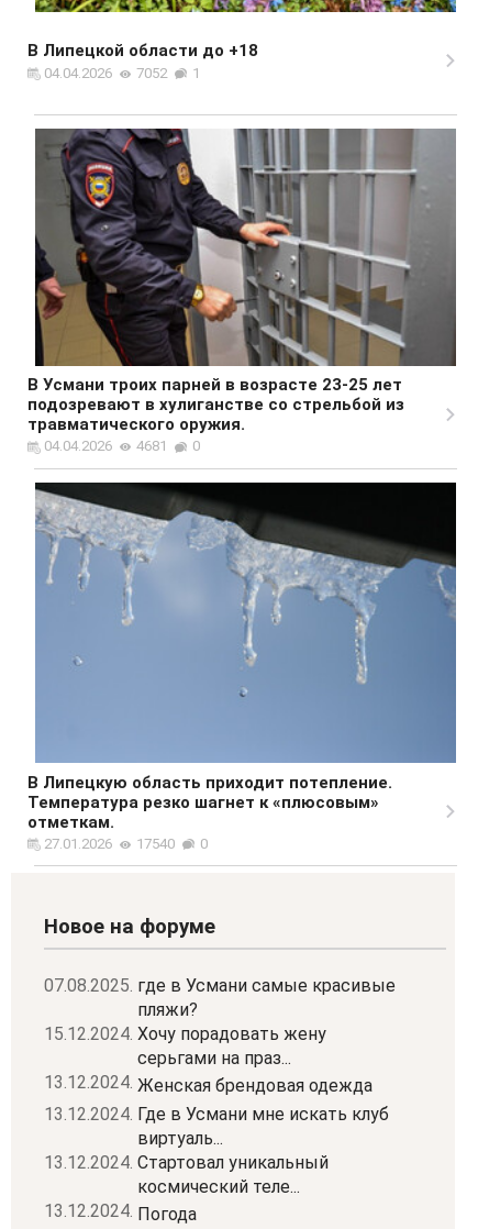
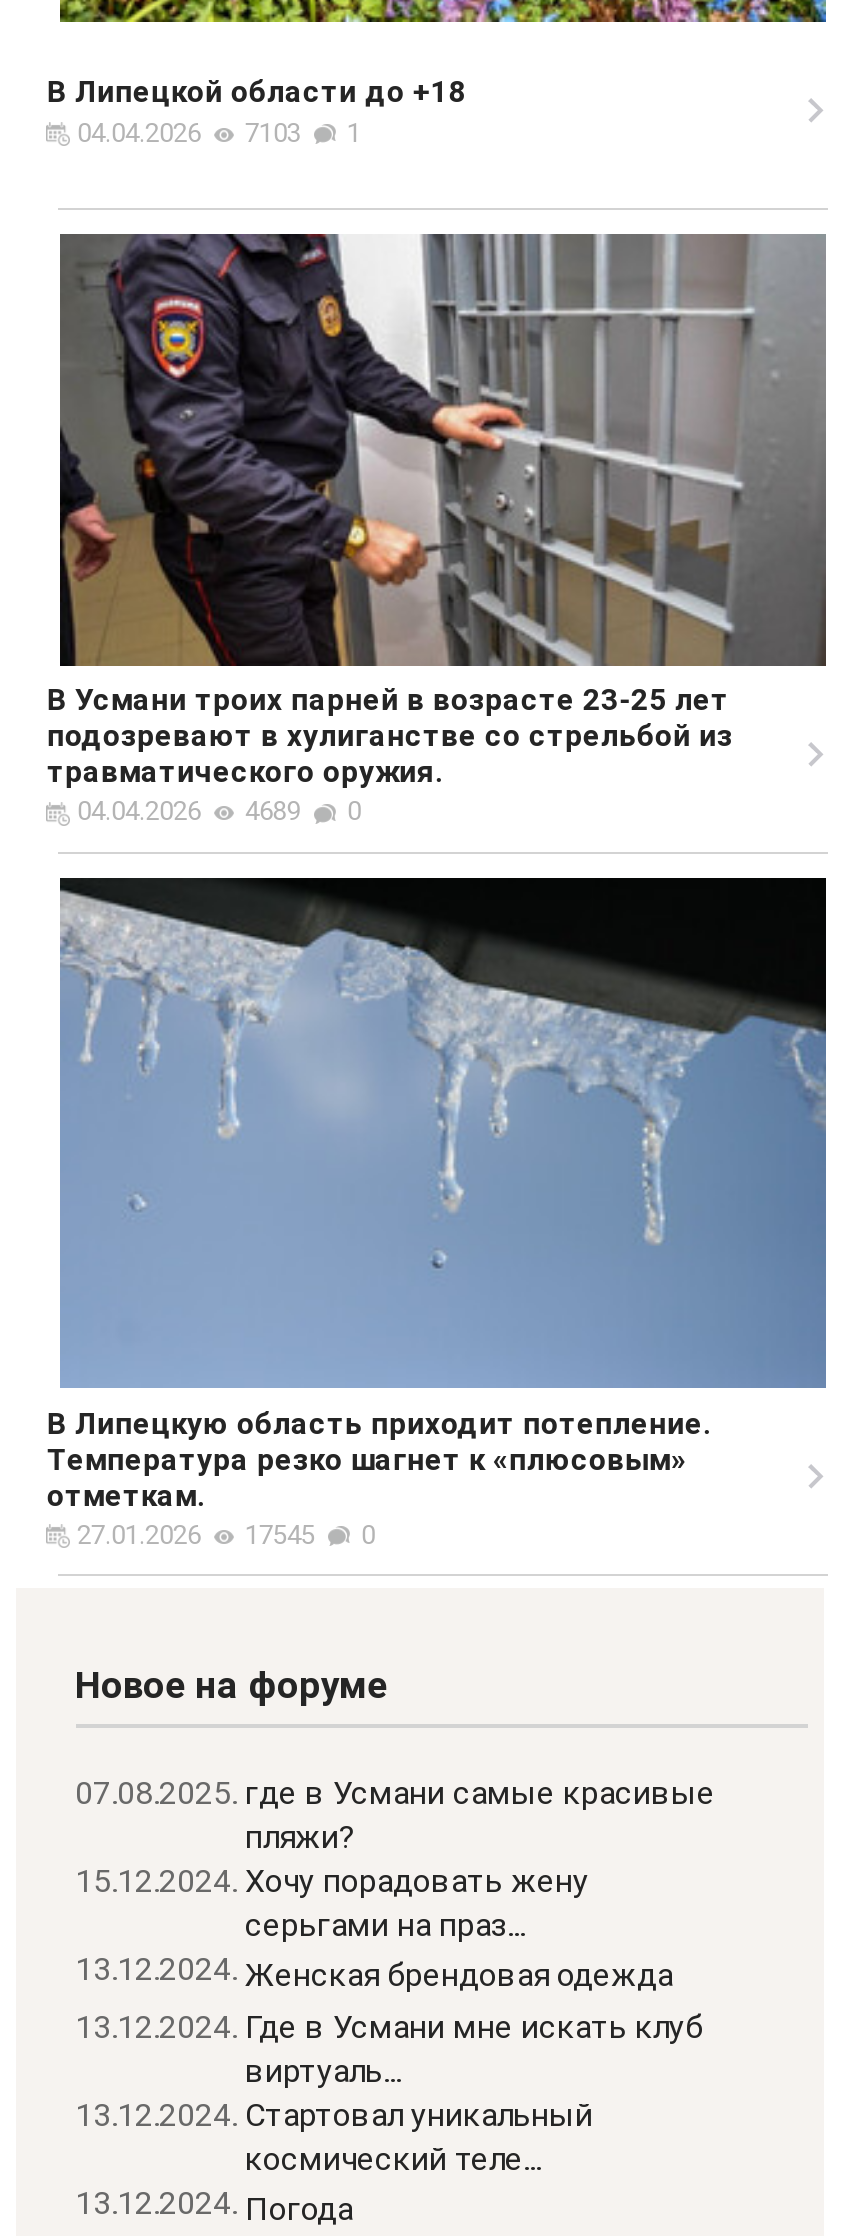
[44,65,200,81] 04.04.2026 7052 1 -> [77,117,361,147] 04.04.2026 7103 1
[44,438,200,455] 04.04.2026 4681 0 -> [77,797,361,827] 04.04.2026 4689 0
[44,835,208,852] 27.01.2026 17540 0 -> [77,1520,375,1550] 27.01.2026 17545 0

